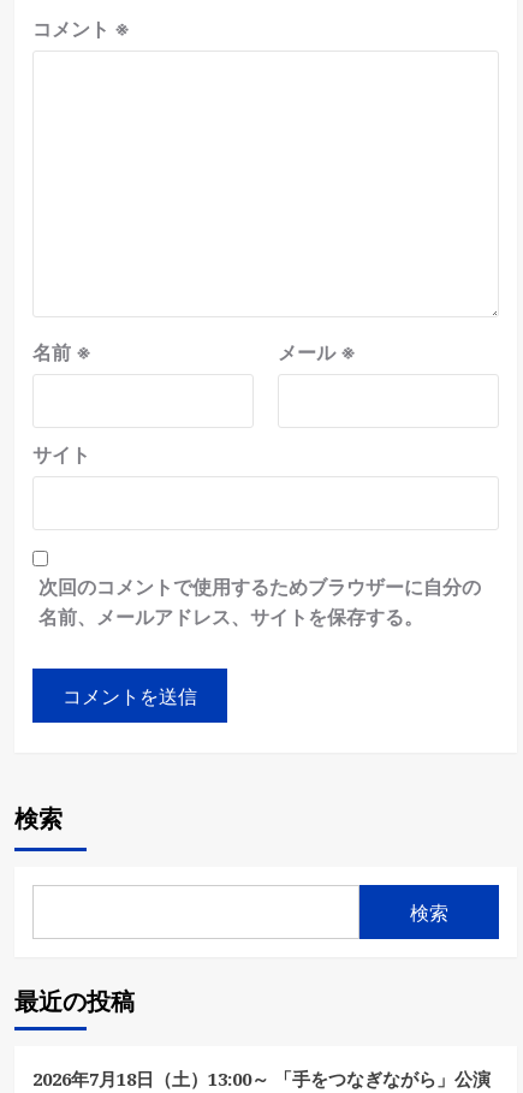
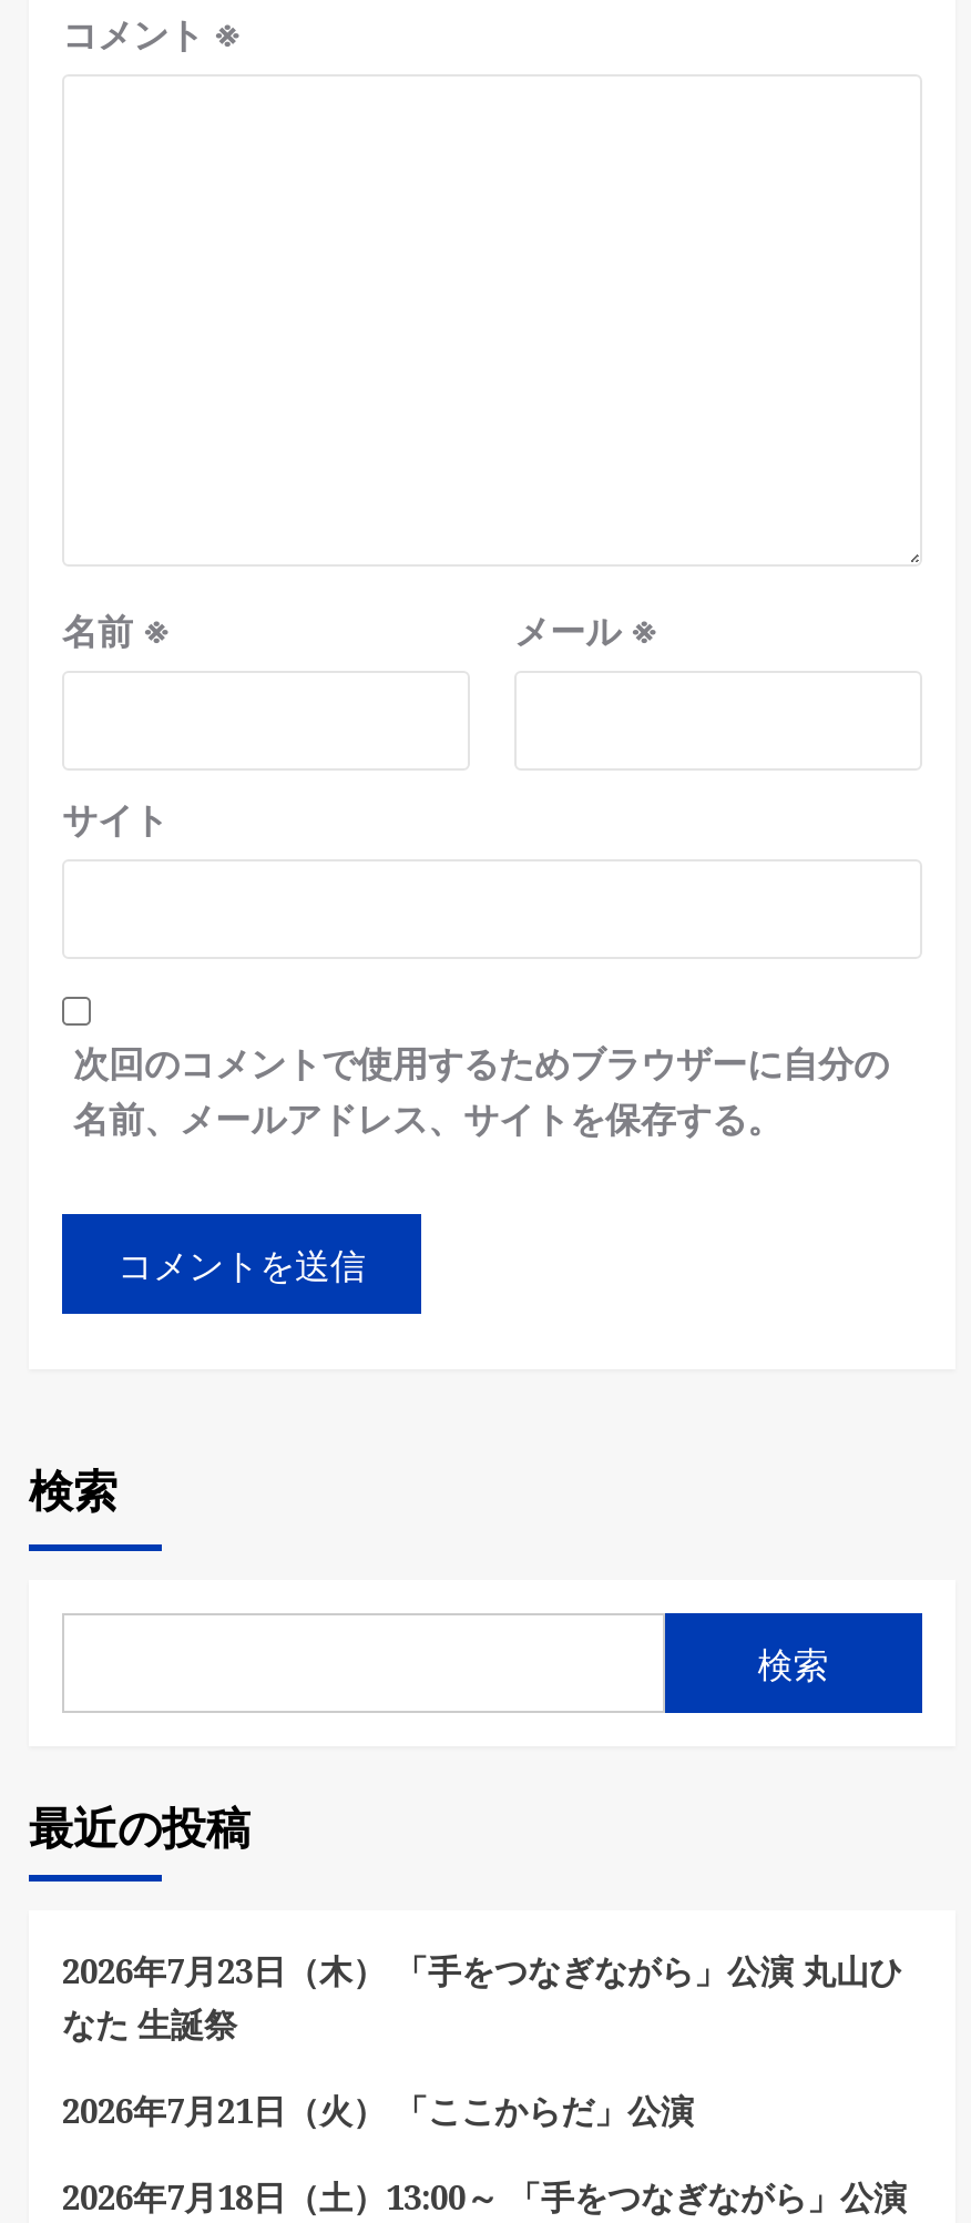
none -> [62,1948,902,2132] 2026年7月23日（木） 「手をつなぎながら」公演 丸山ひ | なた 生誕祭 | 2026年7月21日（火） 「ここからだ」公演

